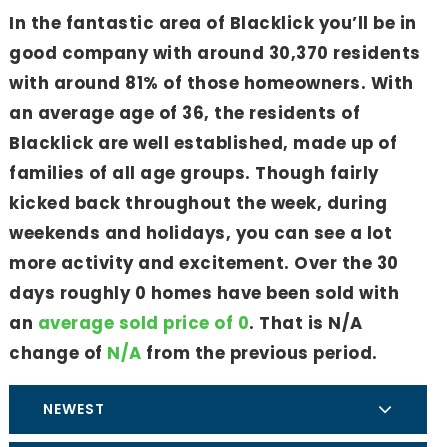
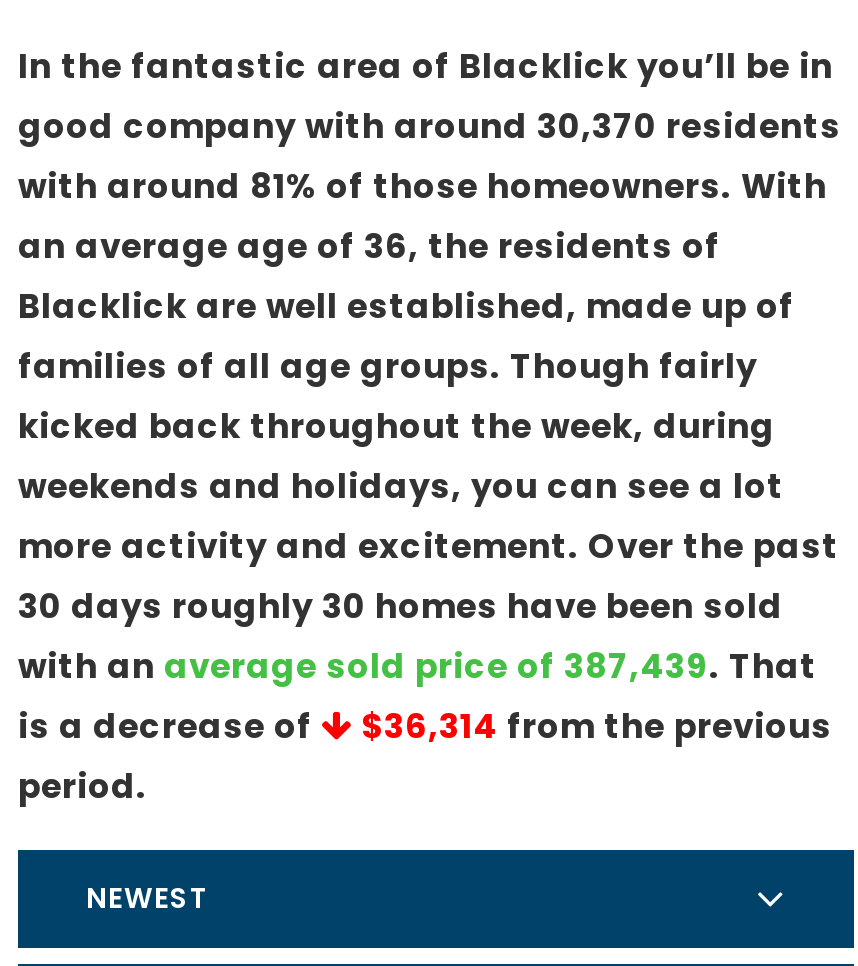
[9,251,399,364] more activity and excitement. Over the 30 | days roughly 0 homes have been sold with | an average sold price of 0. That is N/A | change of N/A from the previous period. -> [18,523,839,809] more activity and excitement. Over the past | 30 days roughly 30 homes have been sold | with an average sold price of 387,439. That | is a decrease of | $36,314 from the previous | period.

